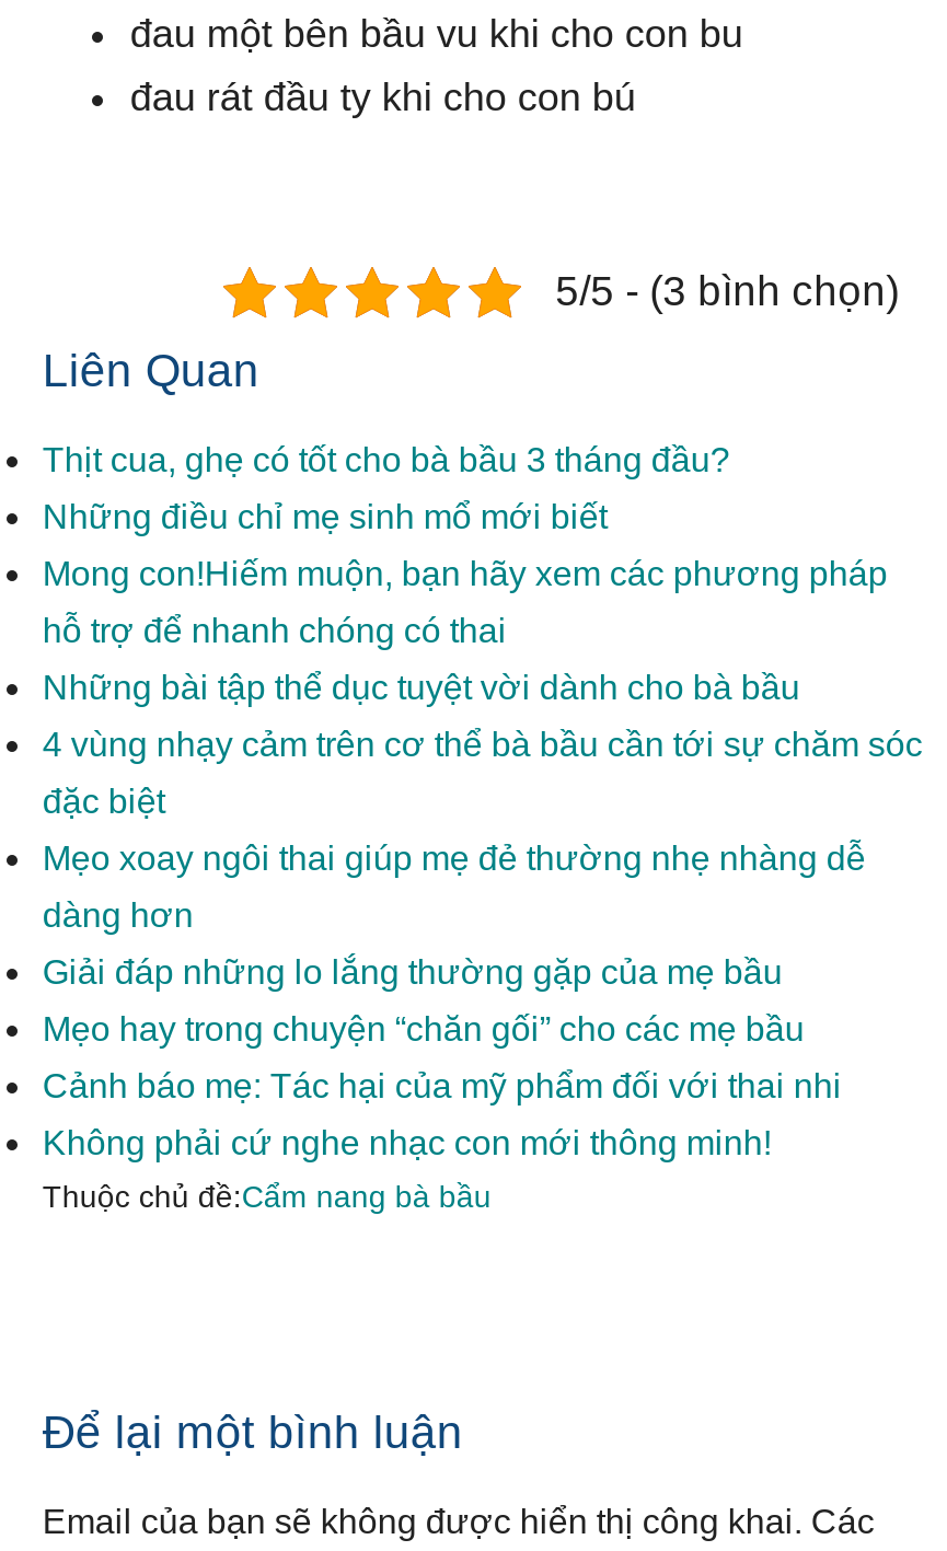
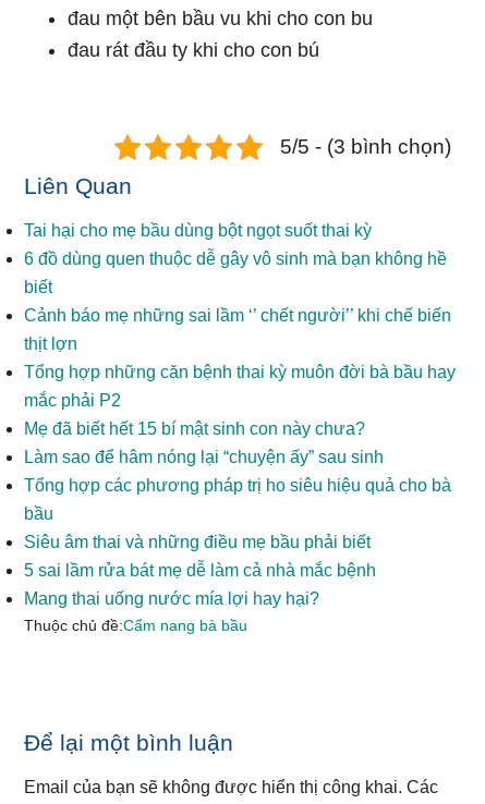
[42,441,923,1161] Thịt cua, ghẹ có tốt cho bà bầu 3 tháng đầu? | Những điều chỉ mẹ sinh mổ mới biết | Mong con!Hiếm muộn, bạn hãy xem các phương pháp | hỗ trợ để nhanh chóng có thai | Những bài tập thể dục tuyệt vời dành cho bà bầu | 4 vùng nhạy cảm trên cơ thể bà bầu cần tới sự chăm sóc | đặc biệt | Mẹo xoay ngôi thai giúp mẹ đẻ thường nhẹ nhàng dễ | dàng hơn | Giải đáp những lo lắng thường gặp của mẹ bầu | Mẹo hay trong chuyện “chăn gối” cho các mẹ bầu | Cảnh báo mẹ: Tác hại của mỹ phẩm đối với thai nhi | Không phải cứ nghe nhạc con mới thông minh! -> [24,221,456,608] Tai hại cho mẹ bầu dùng bột ngọt suốt thai kỳ | 6 đồ dùng quen thuộc dễ gây vô sinh mà bạn không hề | biết | Cảnh báo mẹ những sai lầm ‘’ chết người’’ khi chế biến | thịt lợn | Tổng hợp những căn bệnh thai kỳ muôn đời bà bầu hay | mắc phải P2 | Mẹ đã biết hết 15 bí mật sinh con này chưa? | Làm sao để hâm nóng lại “chuyện ấy” sau sinh | Tổng hợp các phương pháp trị ho siêu hiệu quả cho bà | bầu | Siêu âm thai và những điều mẹ bầu phải biết | 5 sai lầm rửa bát mẹ dễ làm cả nhà mắc bệnh | Mang thai uống nước mía lợi hay hại?

